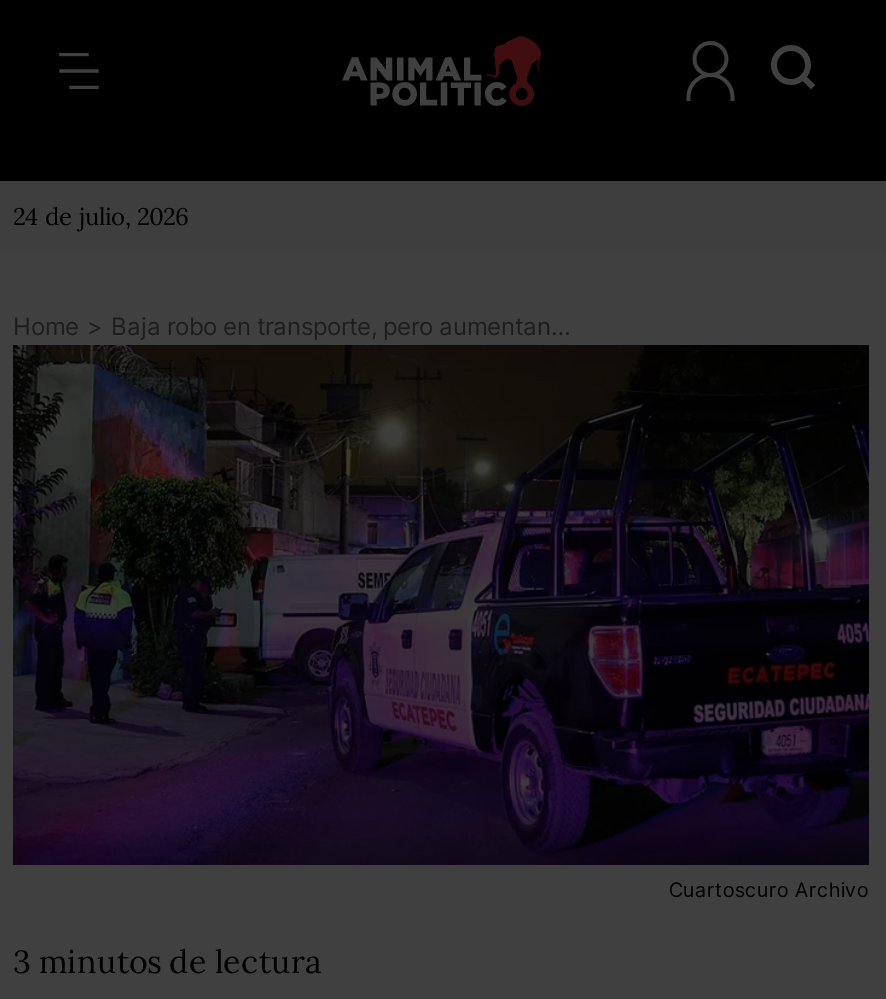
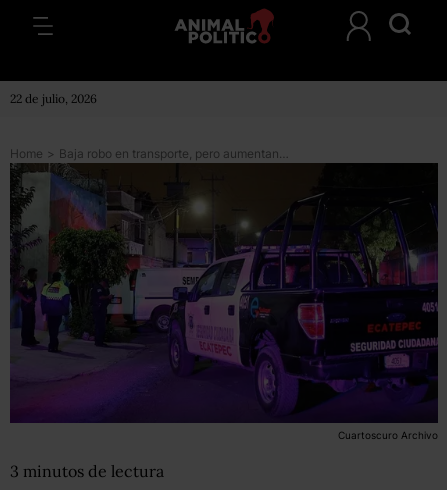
[13,201,189,231] 24 de julio, 2026 -> [10,91,97,106] 22 de julio, 2026

